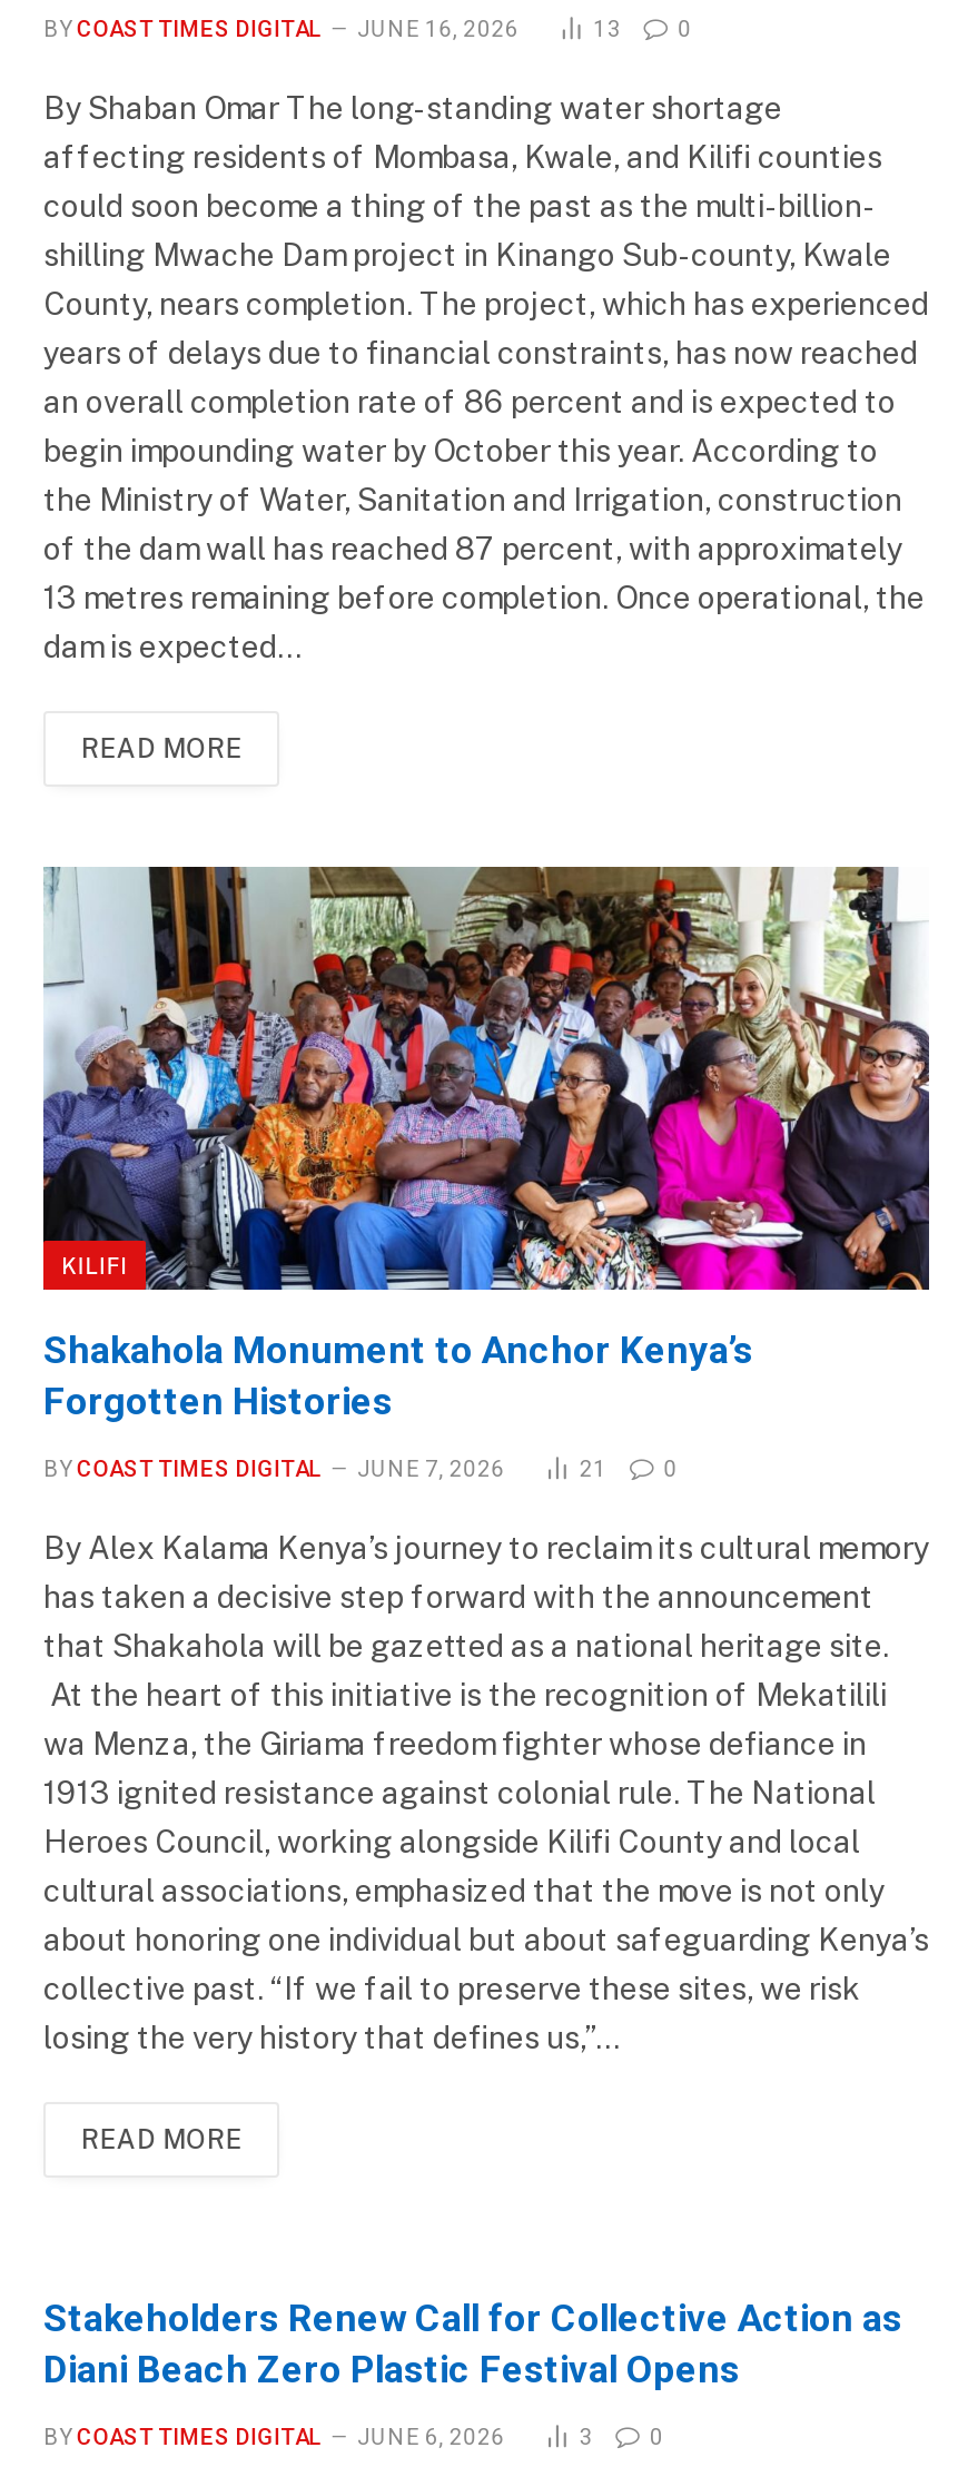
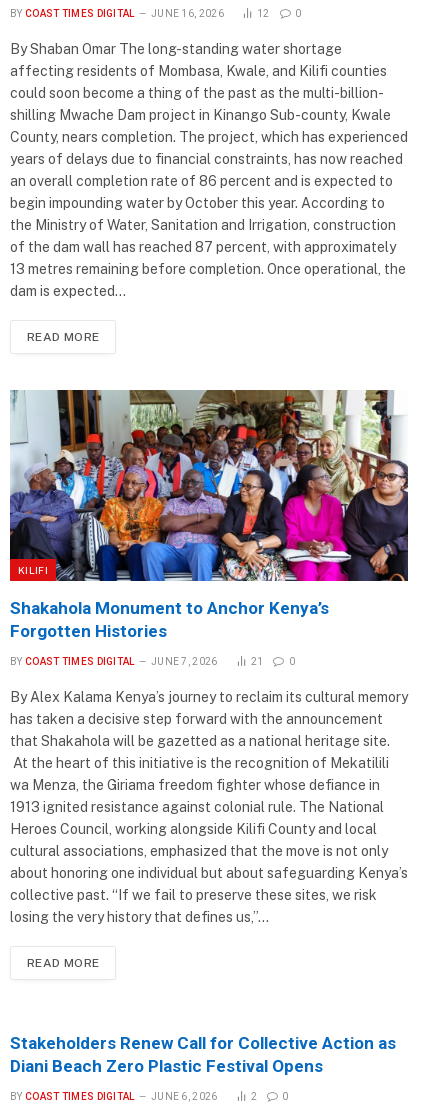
[593,16,622,40] 13 -> [257,8,270,19] 12
[579,2425,593,2449] 3 -> [251,1090,257,1101] 2

